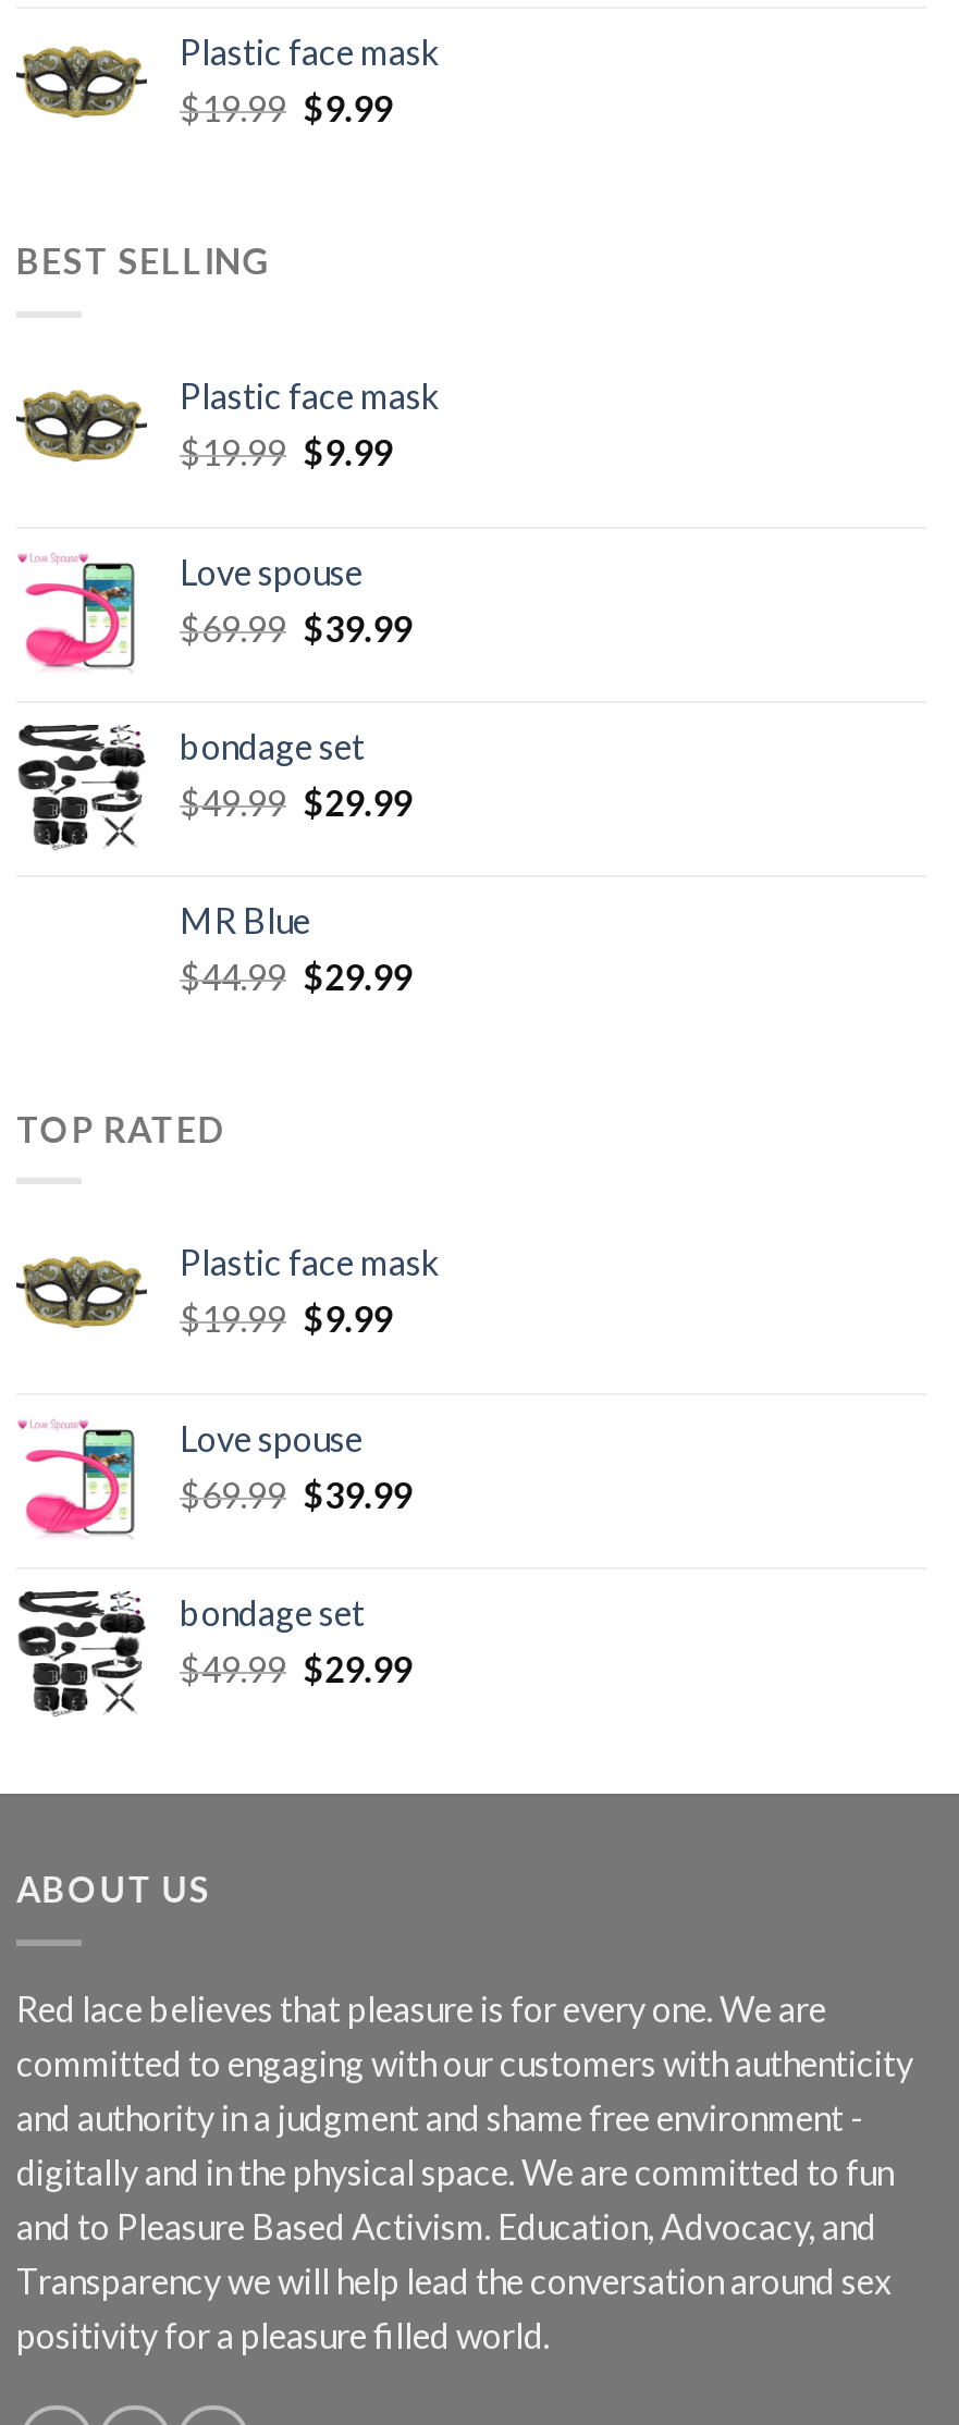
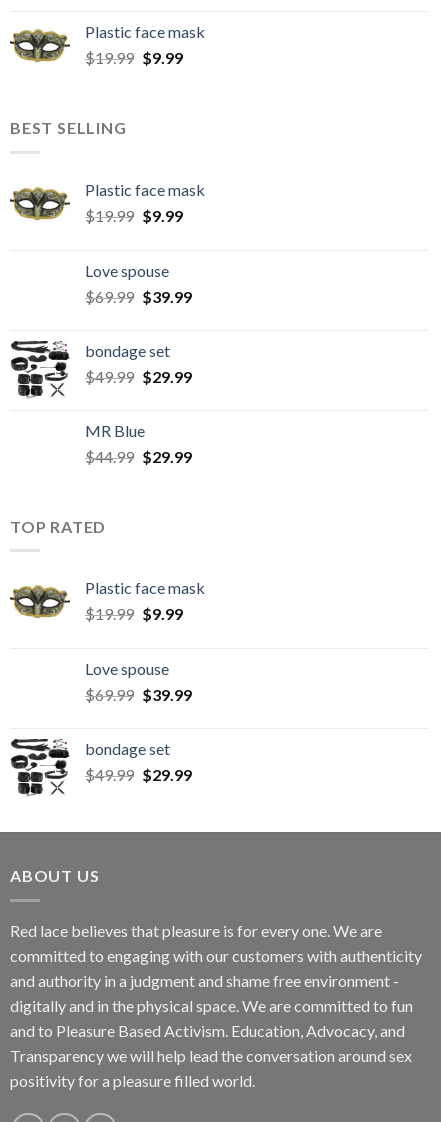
[16,553,136,670] [image] -> none
[16,1419,136,1537] [image] -> none

